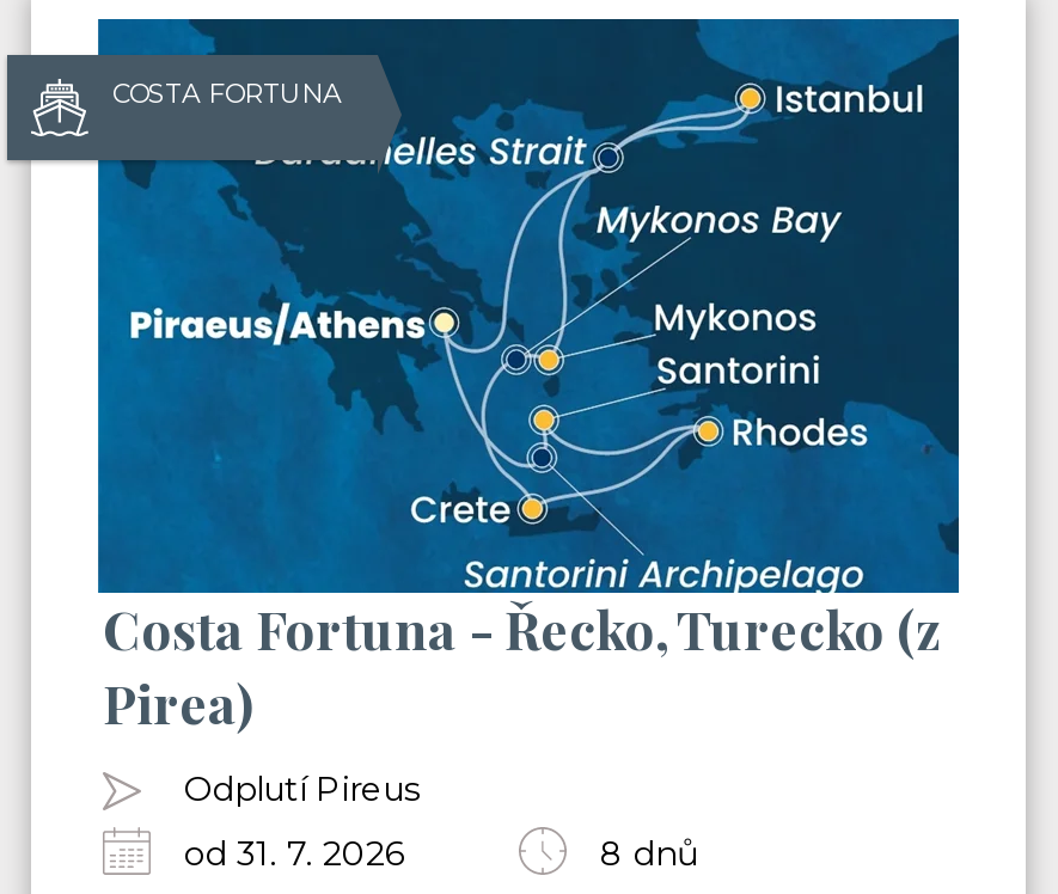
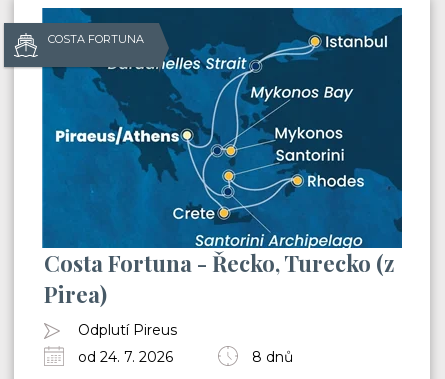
[175,832,404,875] od 31. 7. 2026 -> [74,348,173,366] od 24. 7. 2026

